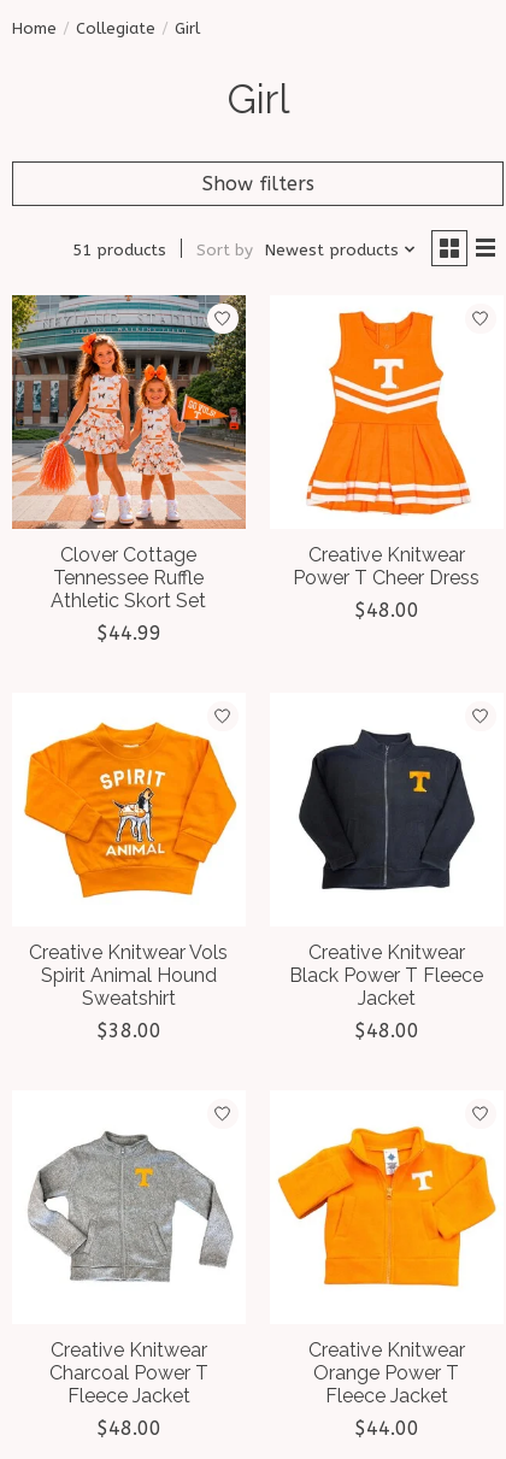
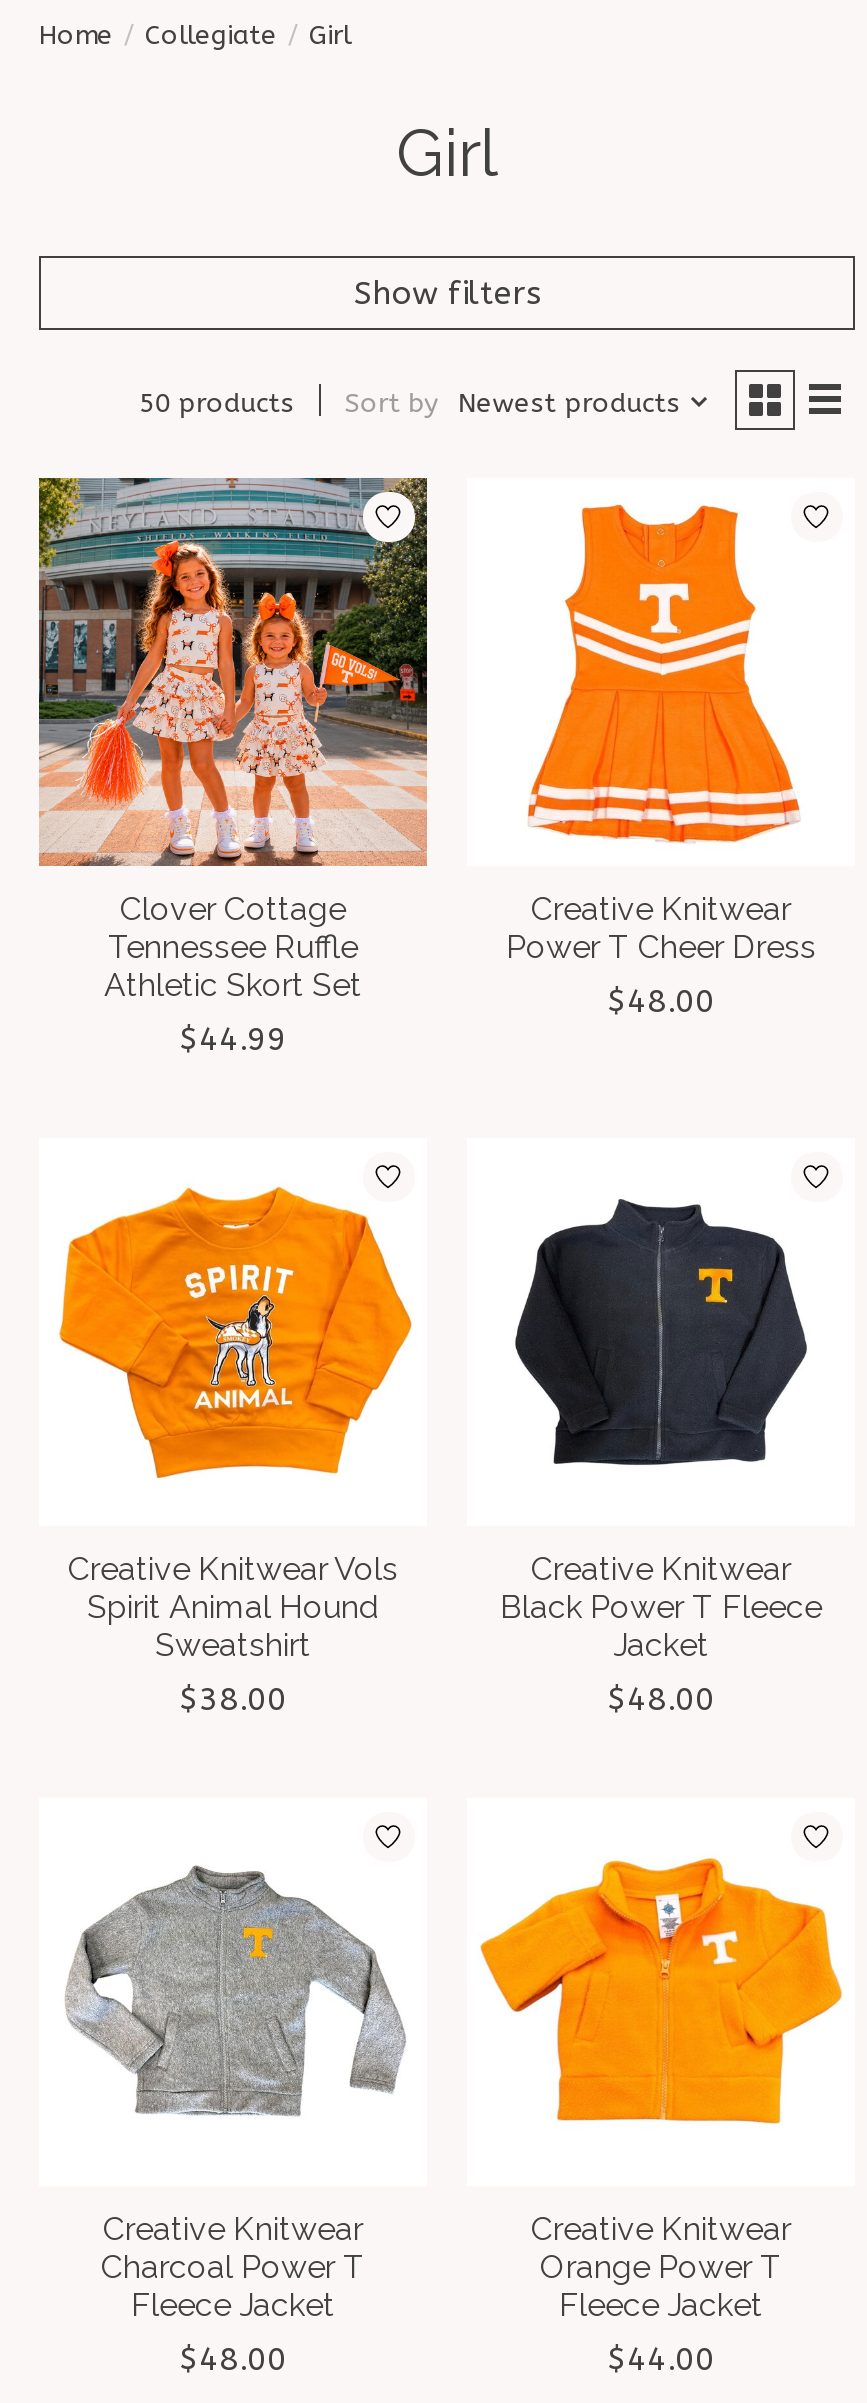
[72,241,398,259] 51 products Sort by Newest products -> [138,388,680,418] 50 products Sort by Newest products

